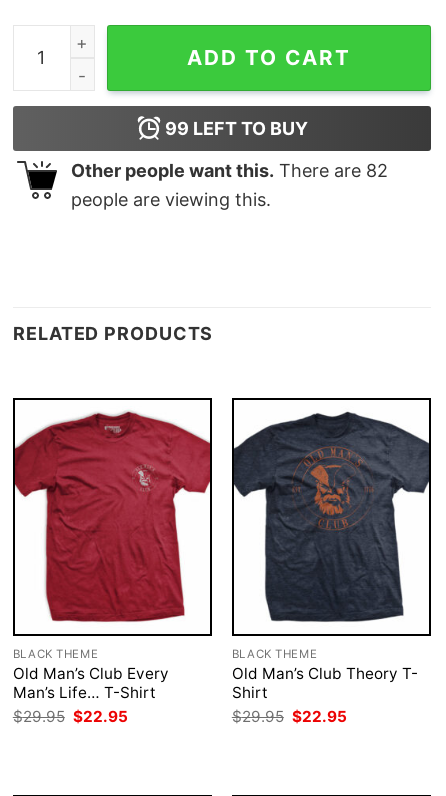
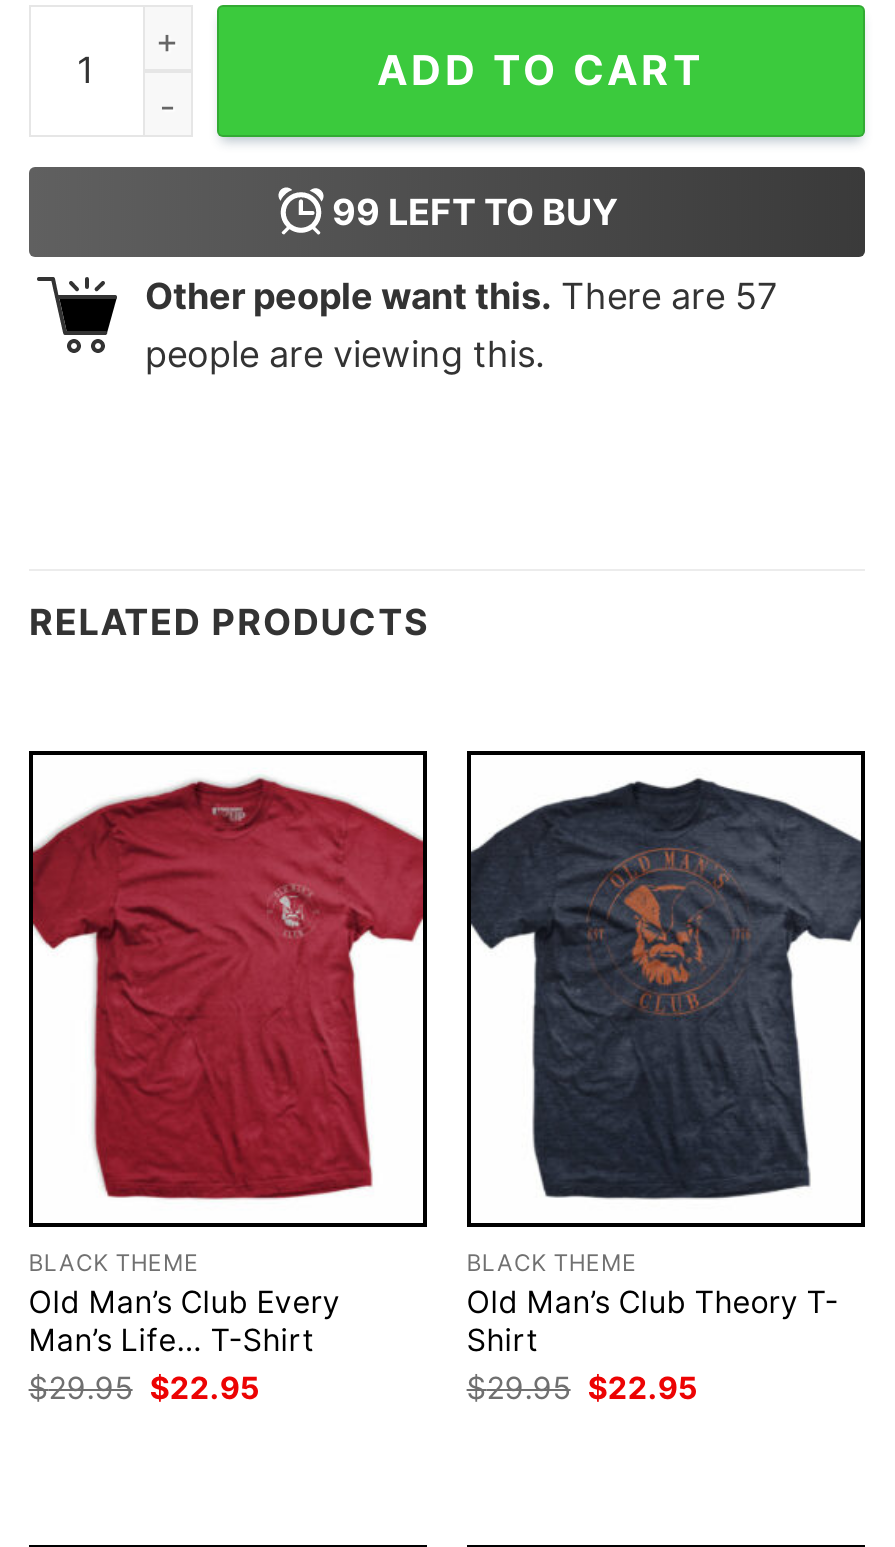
[71,160,388,181] Other people want this. There are 82 -> [145,274,777,316] Other people want this. There are 57

